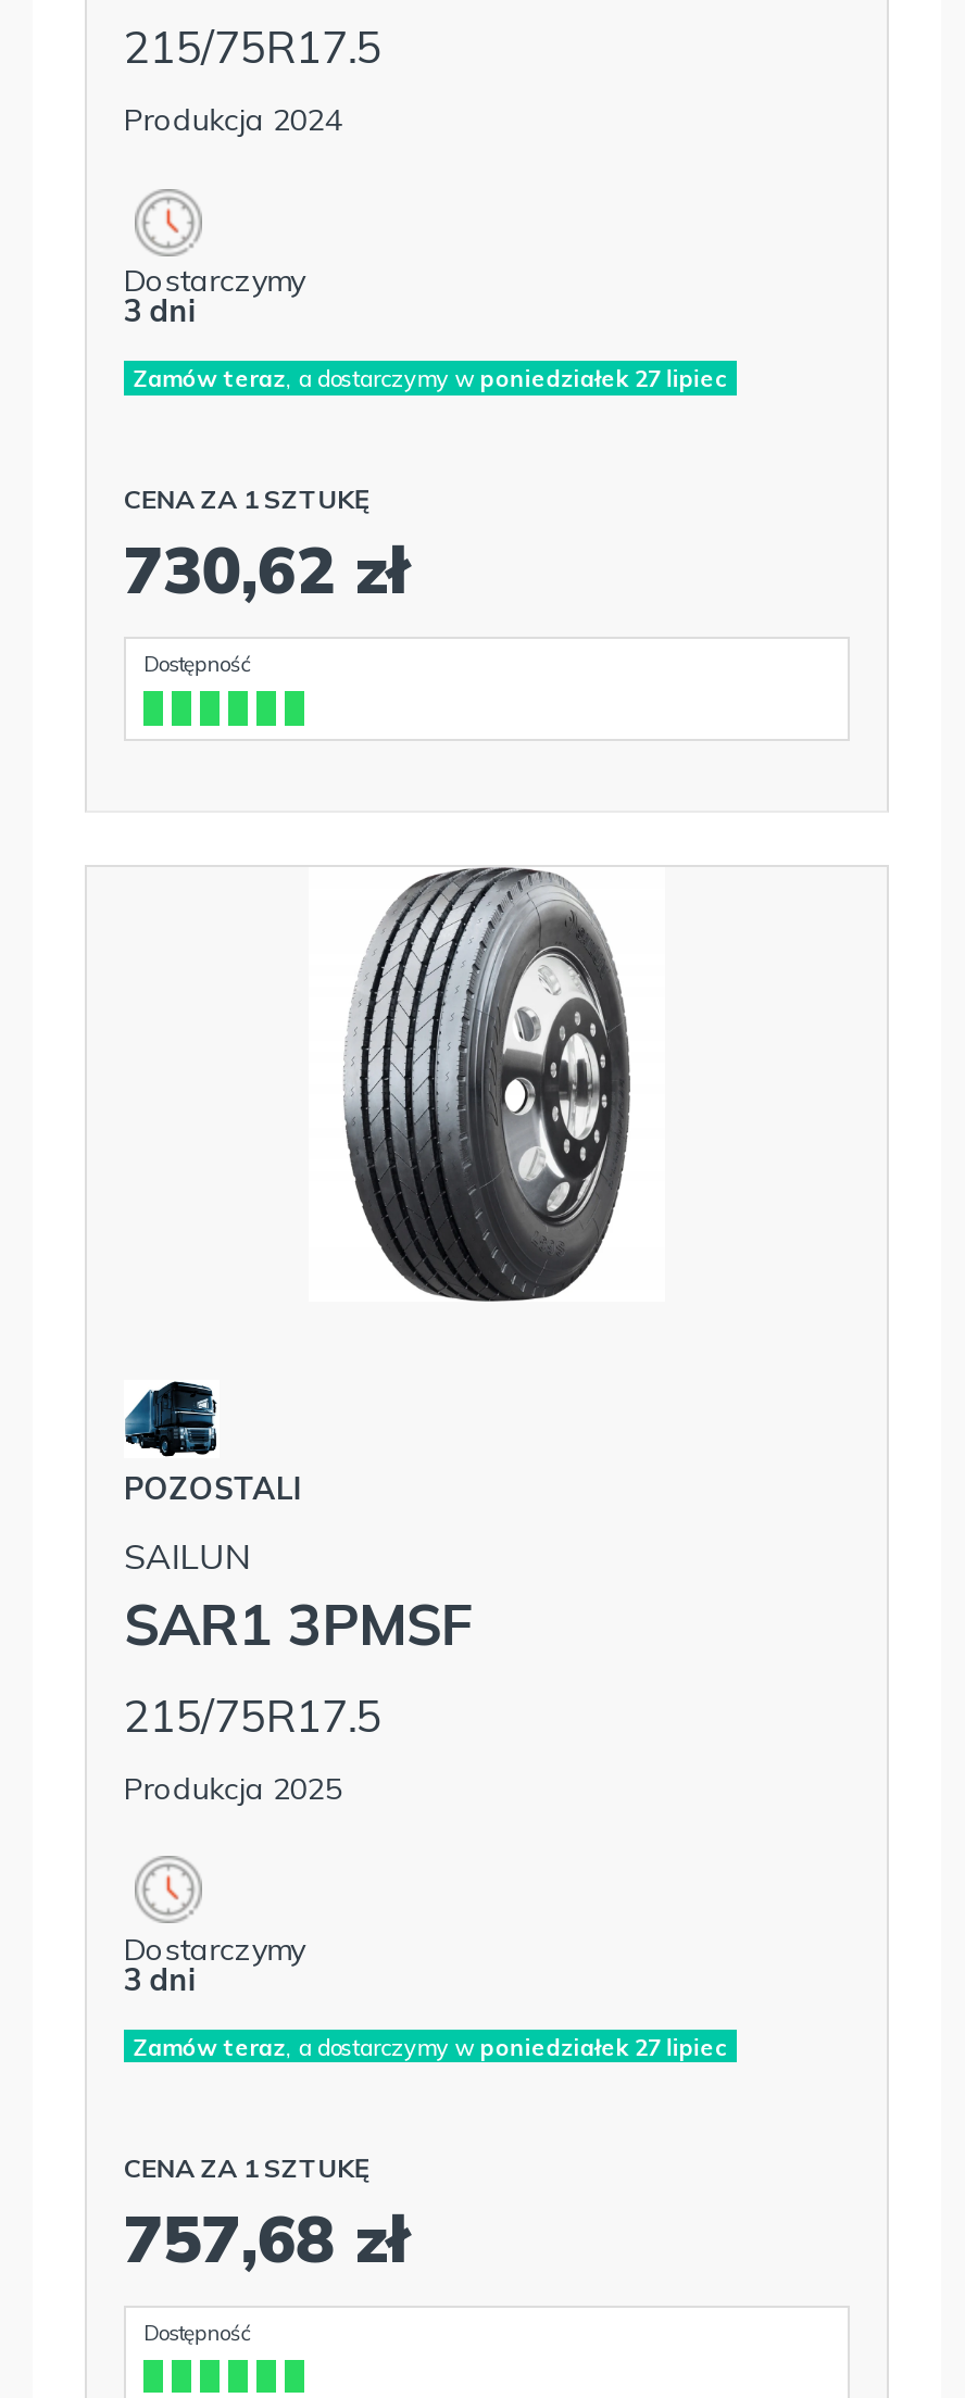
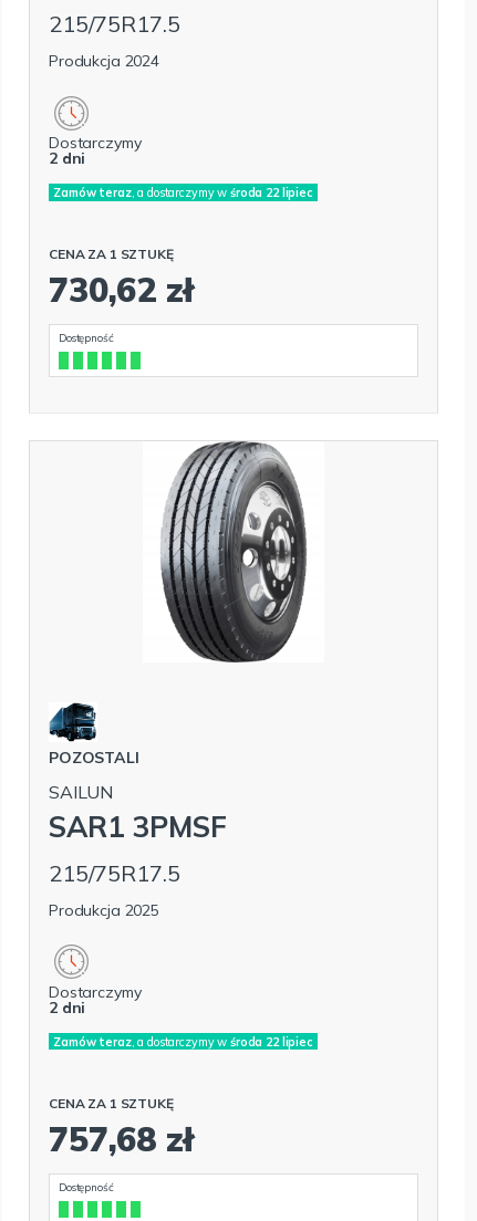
[124,292,196,331] 3 dni -> [49,149,86,169] 2 dni
[133,363,728,393] Zamów teraz, a dostarczymy w poniedziałek 27 lipiec -> [53,185,313,200] Zamów teraz, a dostarczymy w środa 22 lipiec
[124,1960,196,1999] 3 dni -> [49,998,86,1017] 2 dni
[133,2031,728,2061] Zamów teraz, a dostarczymy wponiedziałek 27 lipiec -> [53,1034,313,1049] Zamów teraz, a dostarczymy wśroda 22 lipiec

